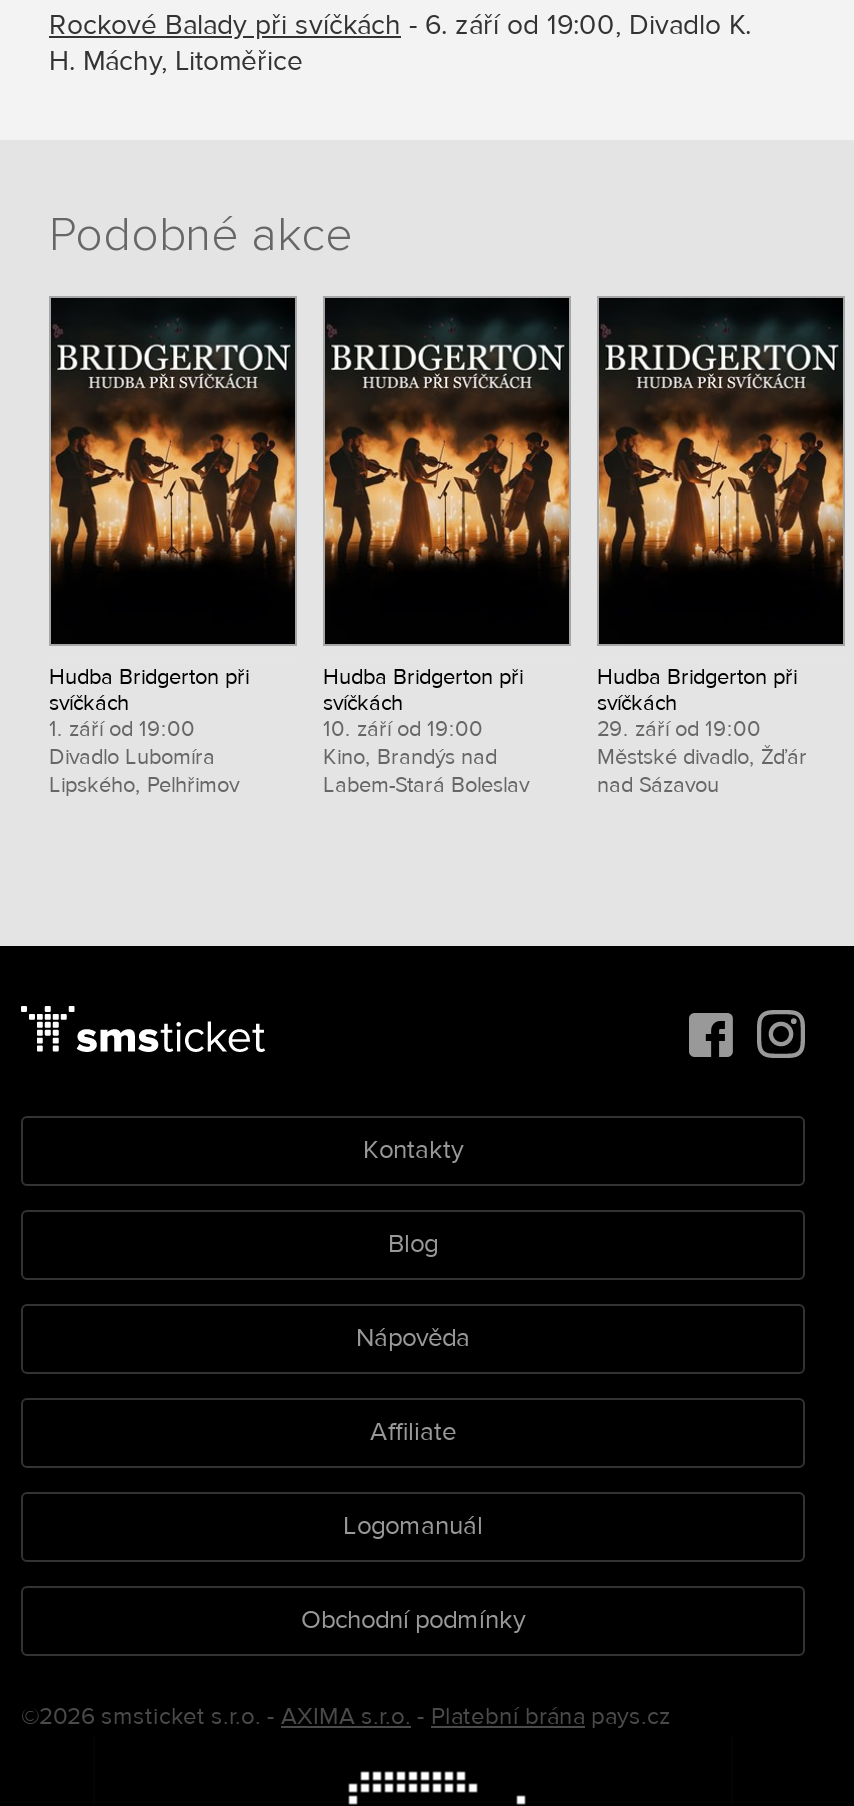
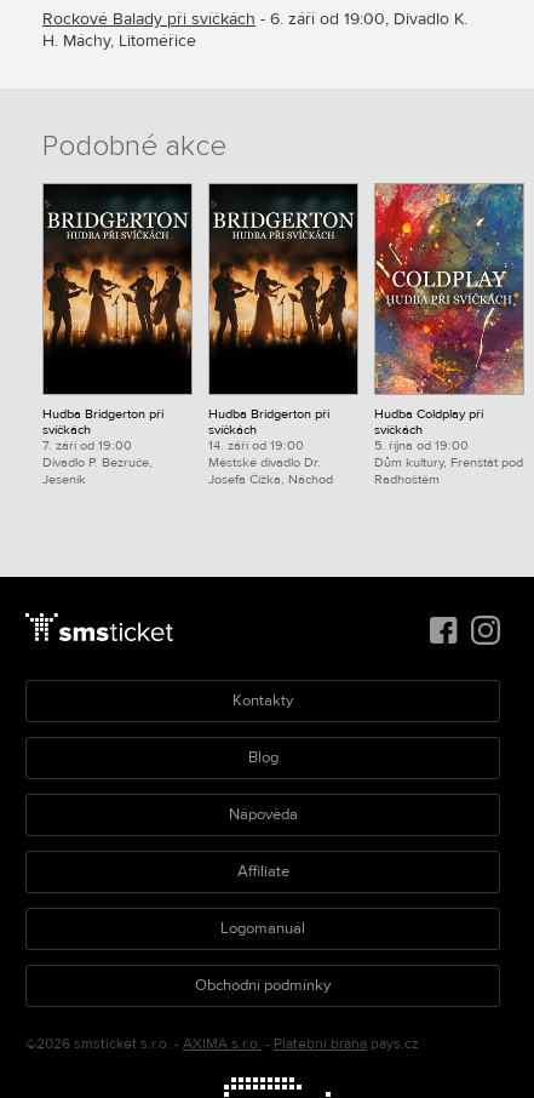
[597,296,845,689] [image] | Hudba Bridgerton při -> [374,183,524,421] [image] | Hudba Coldplay při
[49,715,239,797] 1. září od 19:00 | Divadlo Lubomíra | Lipského, Pelhřimov -> [42,437,153,487] 7. září od 19:00 | Divadlo P. Bezruče, | Jeseník
[323,715,529,797] 10. září od 19:00 | Kino, Brandýs nad | Labem-Stará Boleslav -> [208,437,333,487] 14. září od 19:00 | Městské divadlo Dr. | Josefa Čížka, Náchod
[597,715,807,797] 29. září od 19:00 | Městské divadlo, Žďár | nad Sázavou -> [374,437,523,487] 5. října od 19:00 | Dům kultury, Frenštát pod | Radhoštěm

